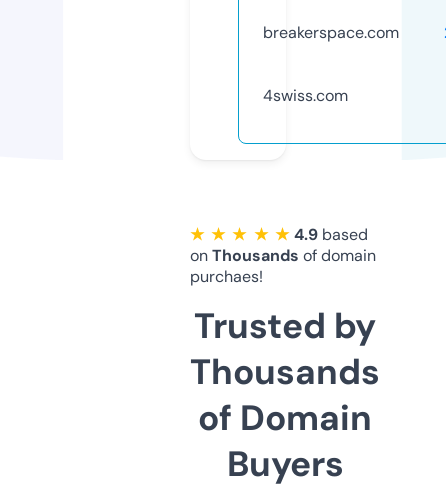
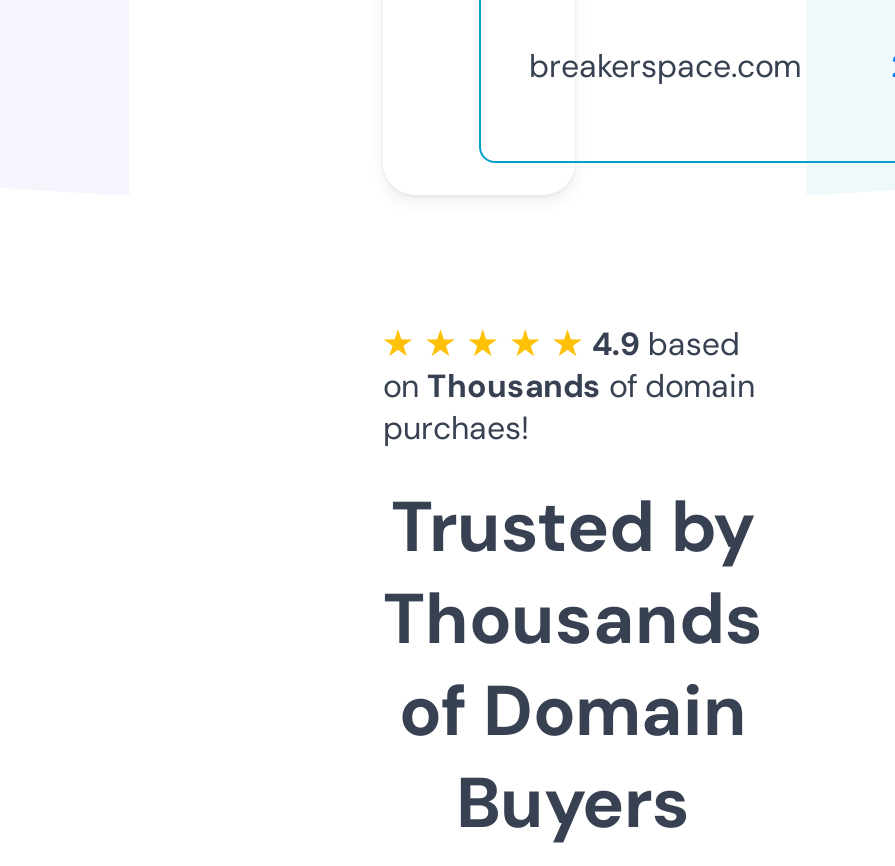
[263,85,348,106] 4swiss.com -> none

